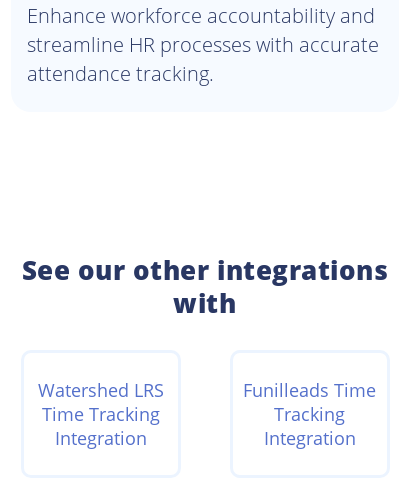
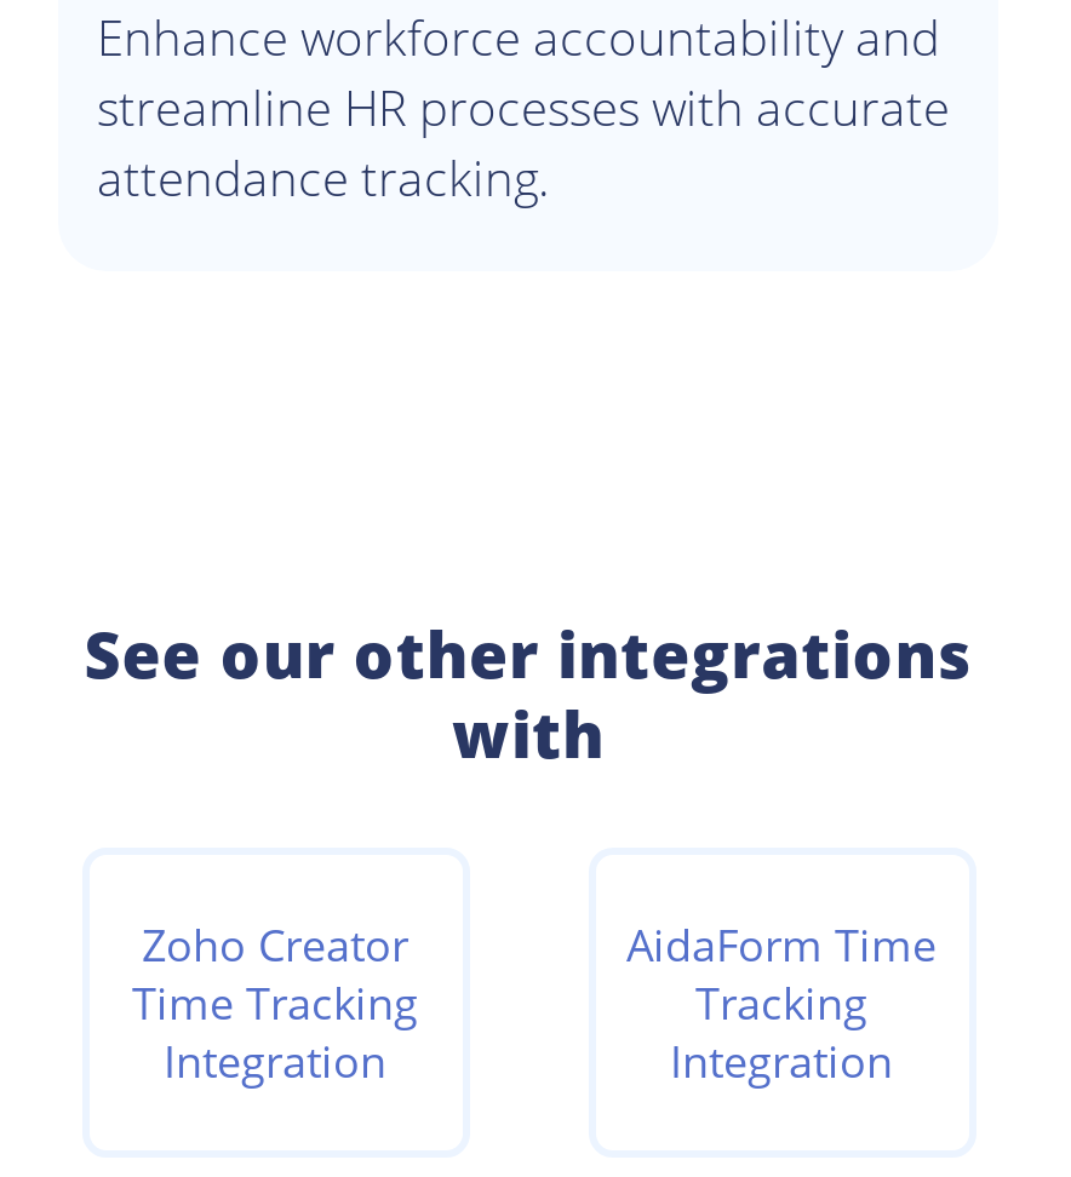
[37,378,163,402] Watershed LRS -> [142,916,408,974] Zoho Creator
[243,378,376,402] Funilleads Time -> [626,916,937,974] AidaForm Time

